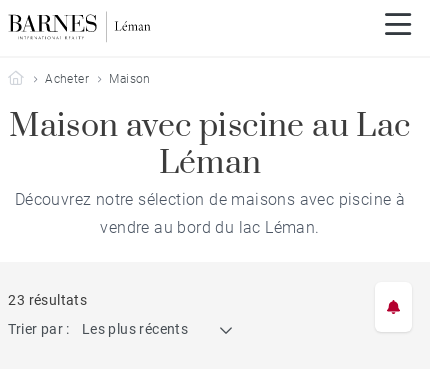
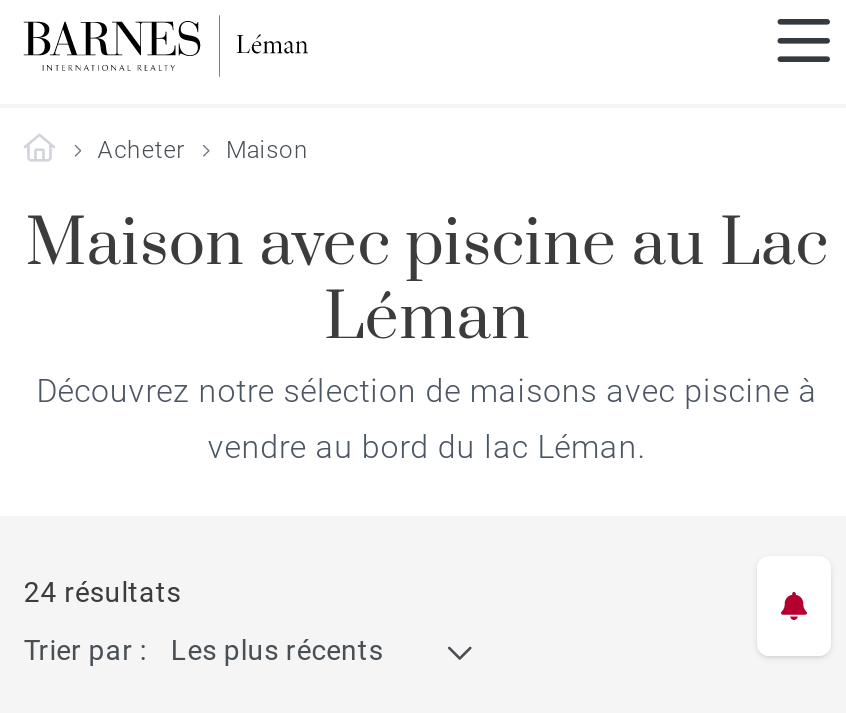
[8,292,87,308] 23 résultats -> [24,576,181,608] 24 résultats

